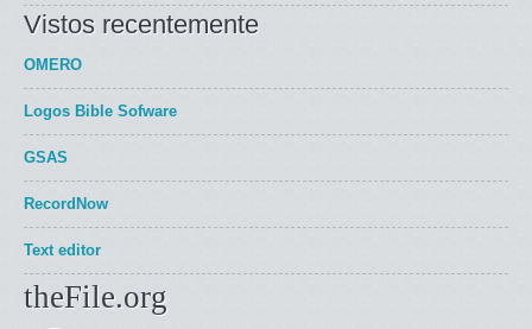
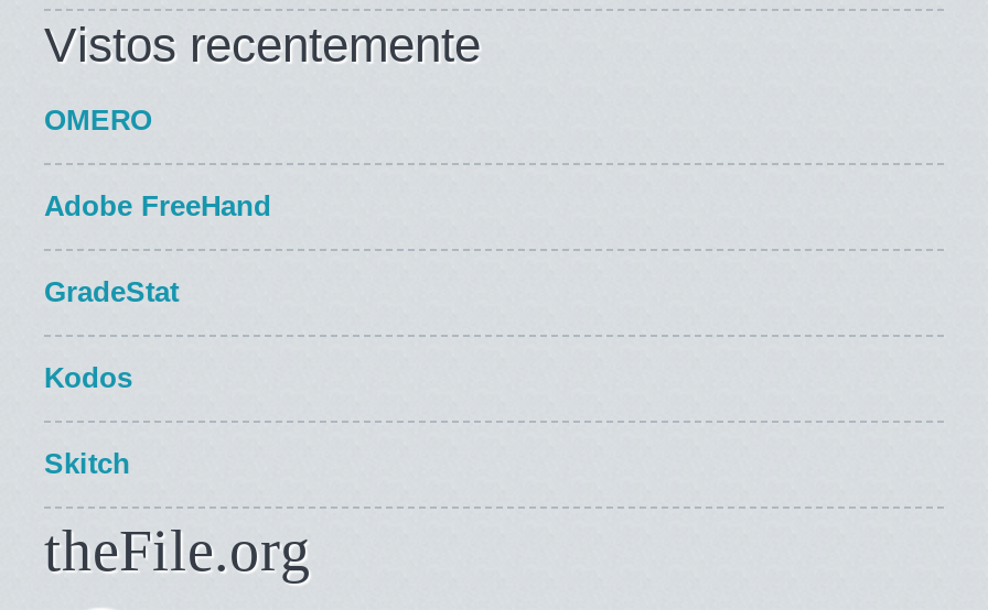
[24,102,177,120] Logos Bible Sofware -> [44,189,271,222] Adobe FreeHand
[24,148,68,166] GSAS -> [44,275,179,308] GradeStat
[24,195,108,213] RecordNow -> [44,361,132,394] Kodos
[24,241,101,259] Text editor -> [44,447,130,480] Skitch

